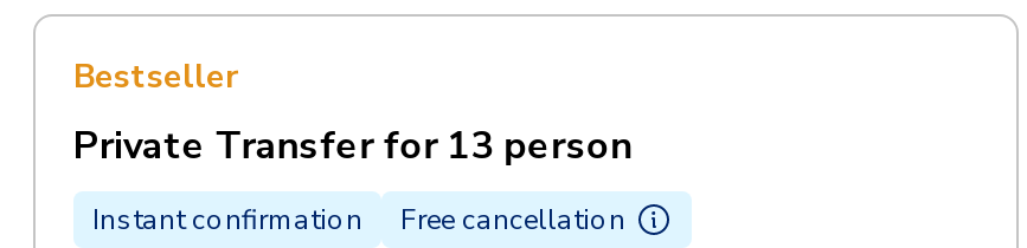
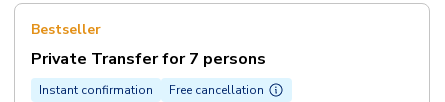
[73,121,632,173] Private Transfer for 13 person -> [31,48,266,70] Private Transfer for 7 persons

